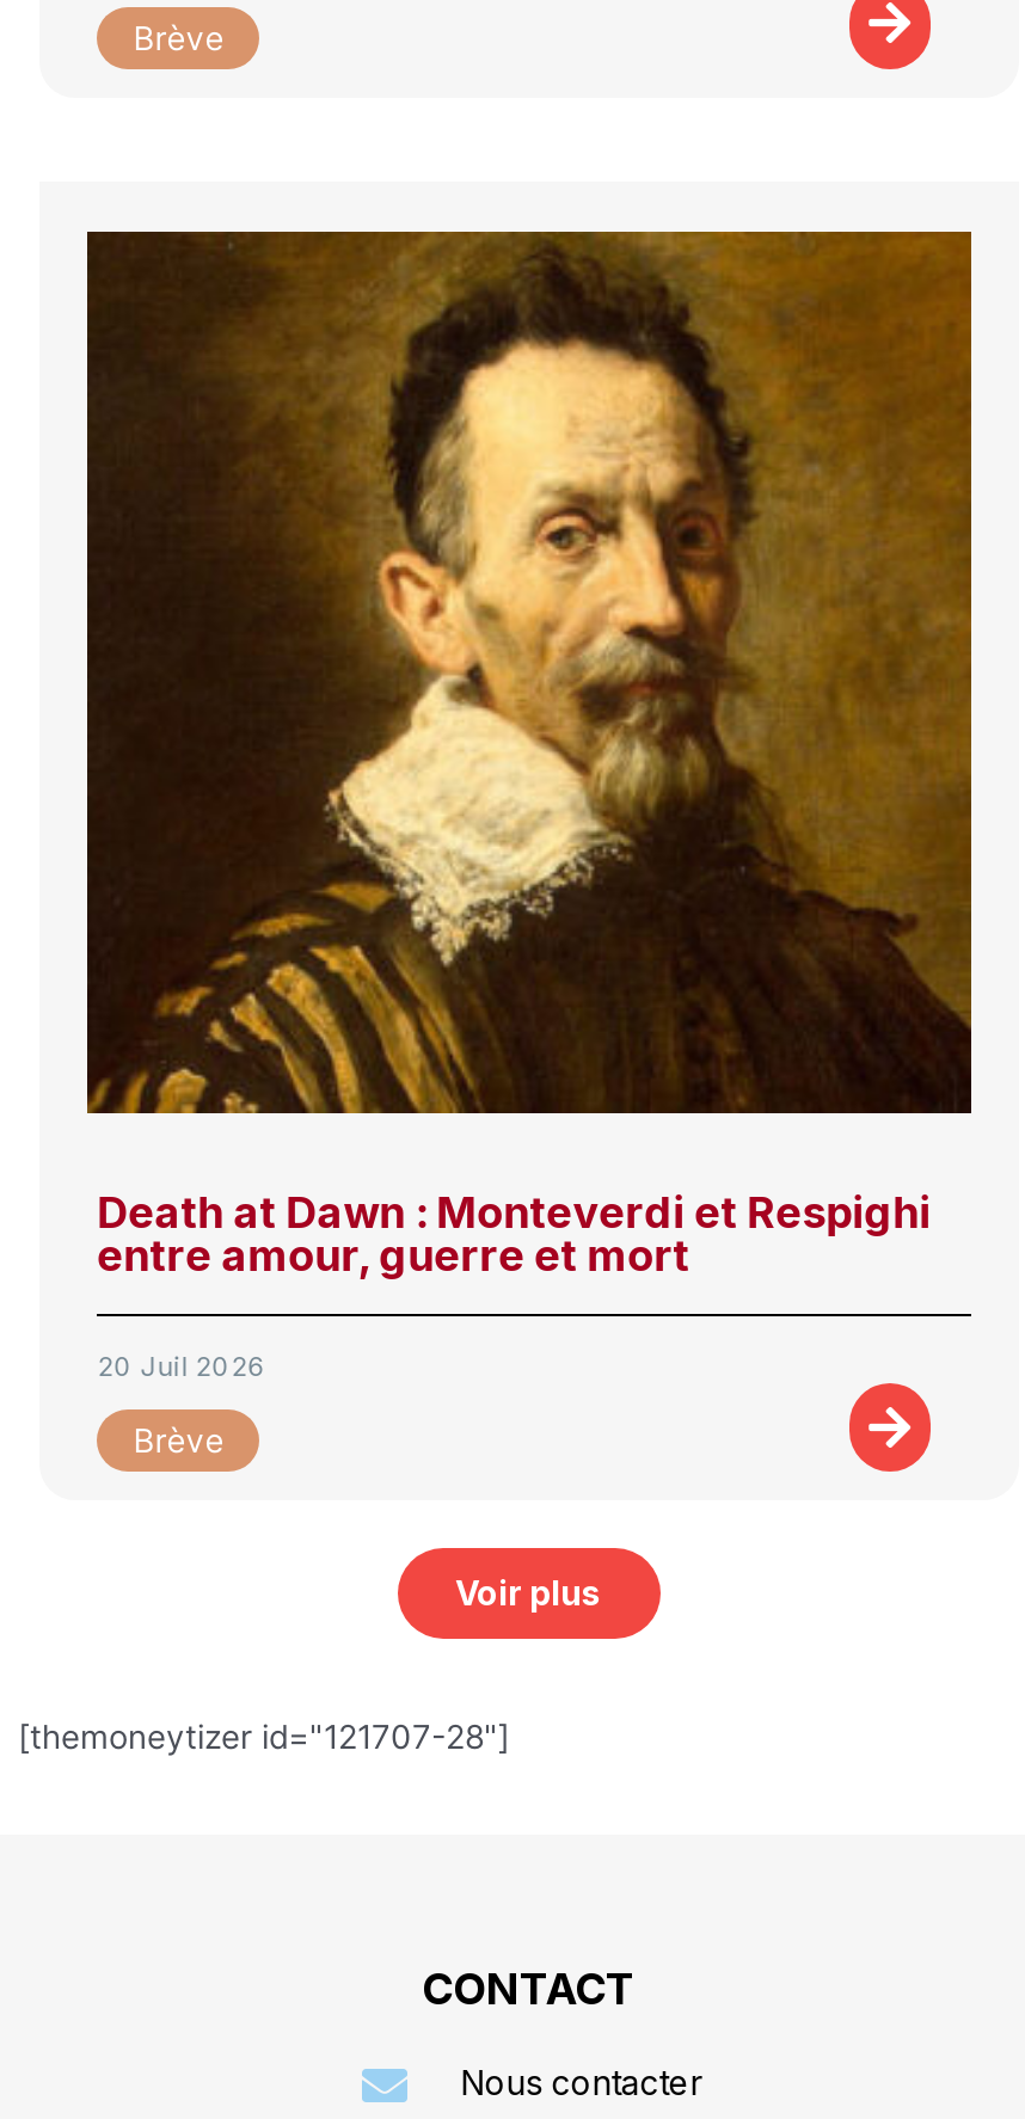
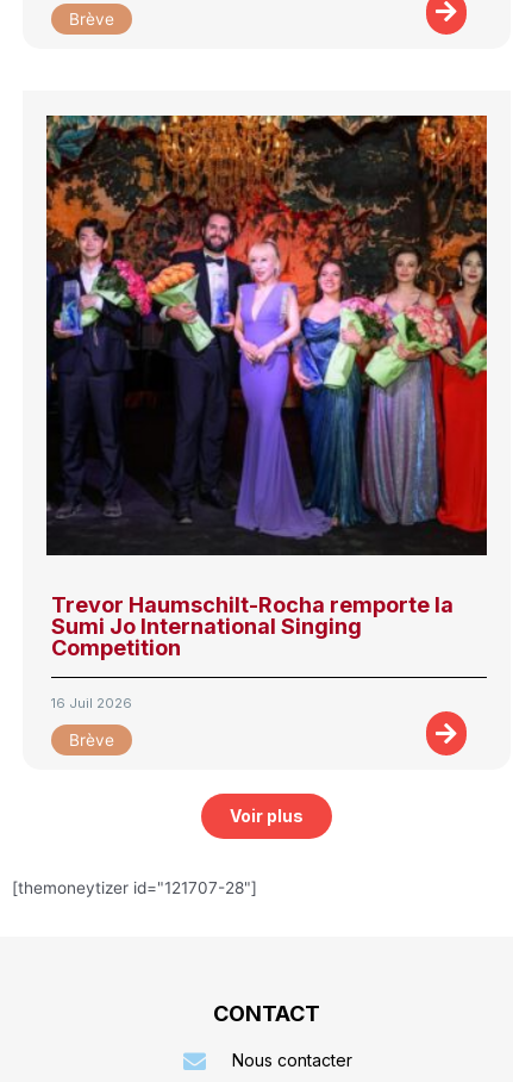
[87,229,974,1281] [image] | Death at Dawn : Monteverdi et Respighi | entre amour, guerre et mort -> [45,114,488,660] [image] | Trevor Haumschilt-Rocha remporte la | Sumi Jo International Singing | Competition
[97,1350,267,1384] 20 Juil 2026 -> [51,695,132,712] 16 Juil 2026

